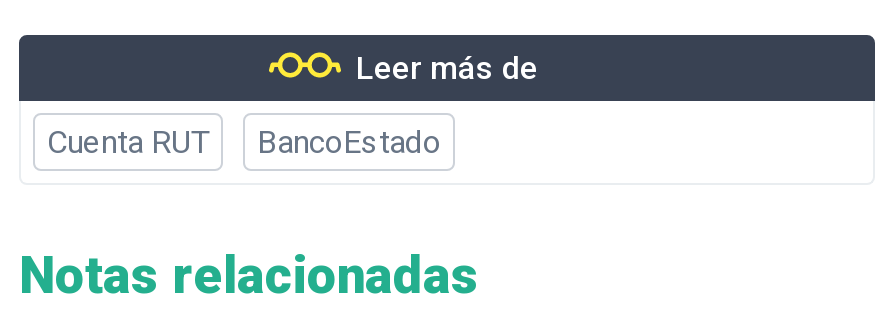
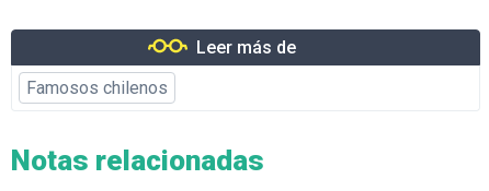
[47,123,441,161] Cuenta RUT | BancoEstado -> [26,77,168,98] Famosos chilenos

